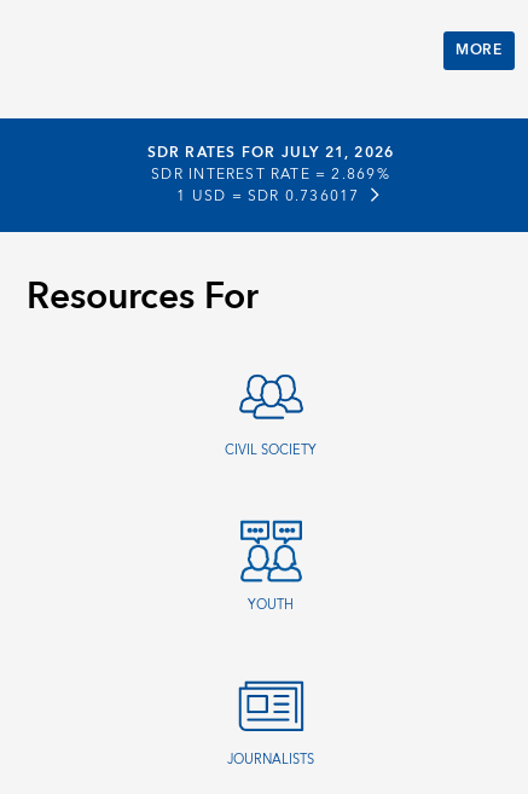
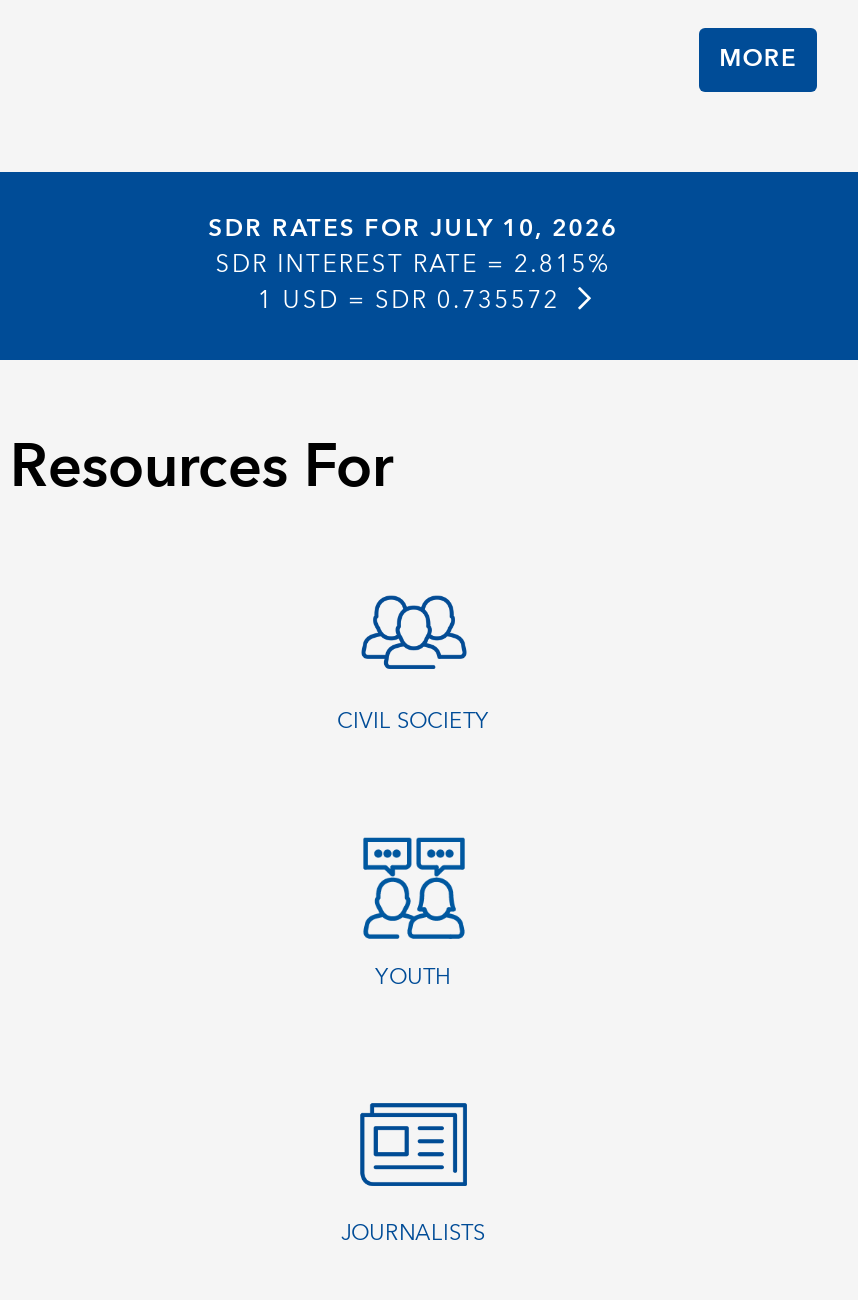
[147,140,394,165] SDR RATES FOR JULY 21, 2026 -> [208,207,618,249] SDR RATES FOR JULY 10, 2026
[151,161,390,187] SDR INTEREST RATE = 2.869% -> [215,243,610,285] SDR INTEREST RATE = 2.815%
[177,183,359,209] 1 USD = SDR 0.736017 -> [258,279,560,321] 1 USD = SDR 0.735572

